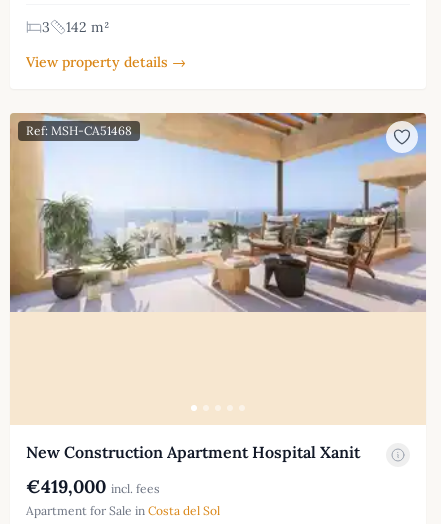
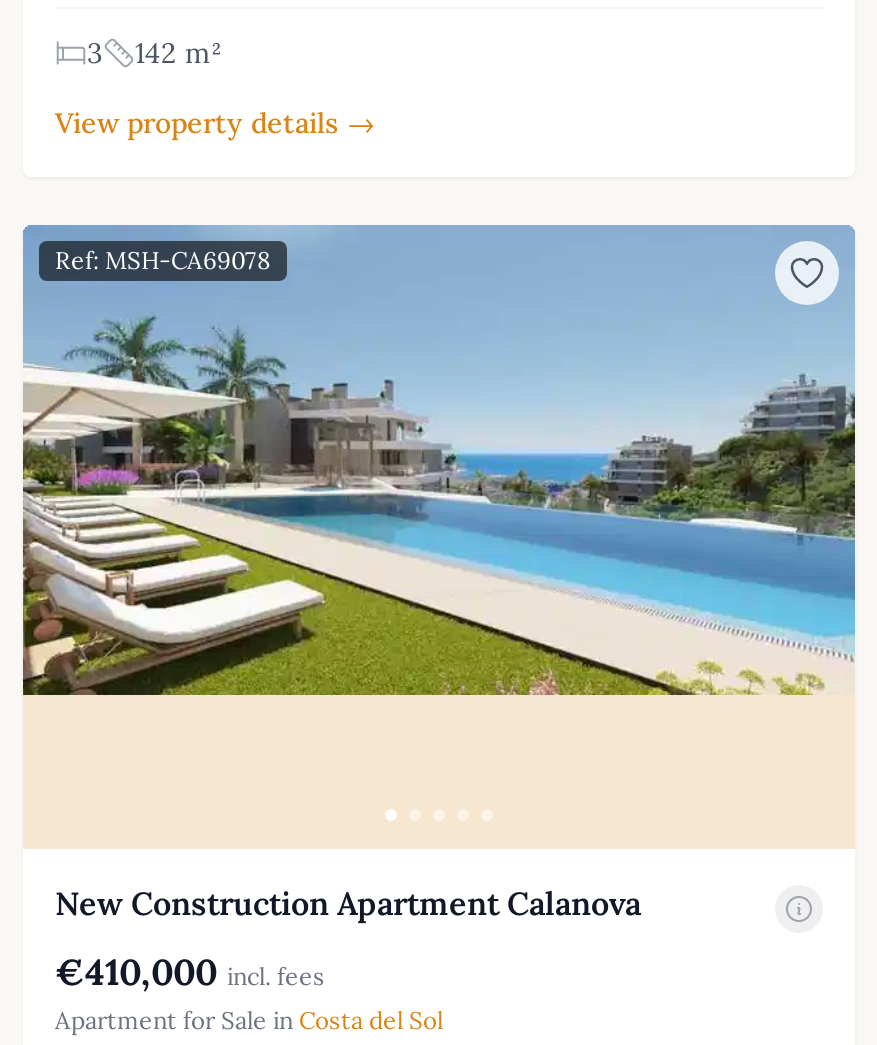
[9,112,427,348] [image] | Ref: MSH-CA51468 -> [21,223,857,697] [image] | Ref: MSH-CA69078
[26,442,360,462] New Construction Apartment Hospital Xanit -> [55,883,641,923] New Construction Apartment Calanova
[26,475,160,498] €419,000 incl. fees -> [55,949,325,995] €410,000 incl. fees

